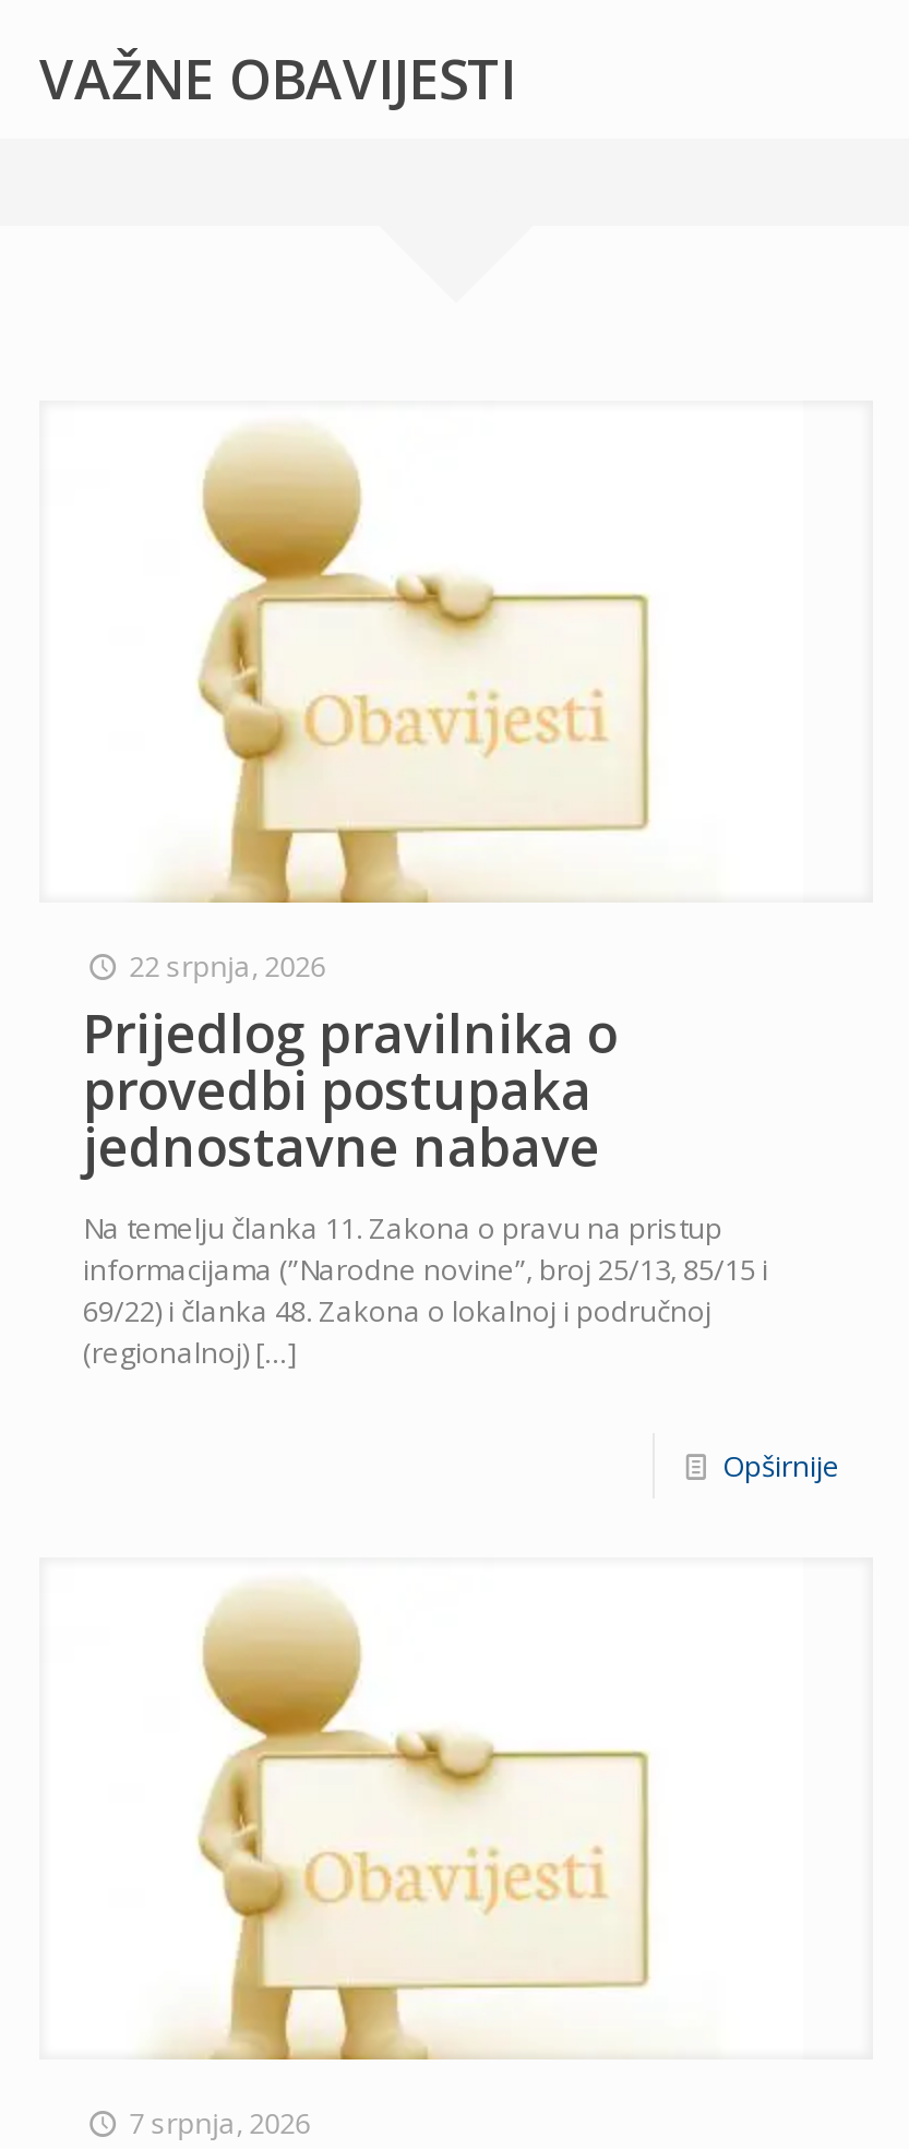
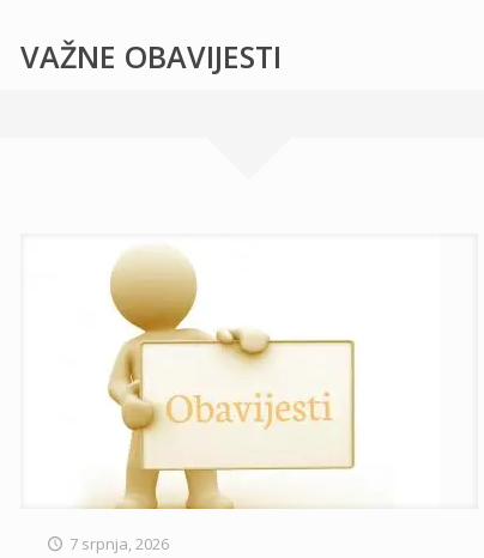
[83,946,840,1486] 22 srpnja, 2026 | Prijedlog pravilnika o | provedbi postupaka | jednostavne nabave | Na temelju članka 11. Zakona o pravu na pristup | informacijama (”Narodne novine”, broj 25/13, 85/15 i | 69/22) i članka 48. Zakona o lokalnoj i područnoj | (regionalnoj) […] | Opširnije -> none

